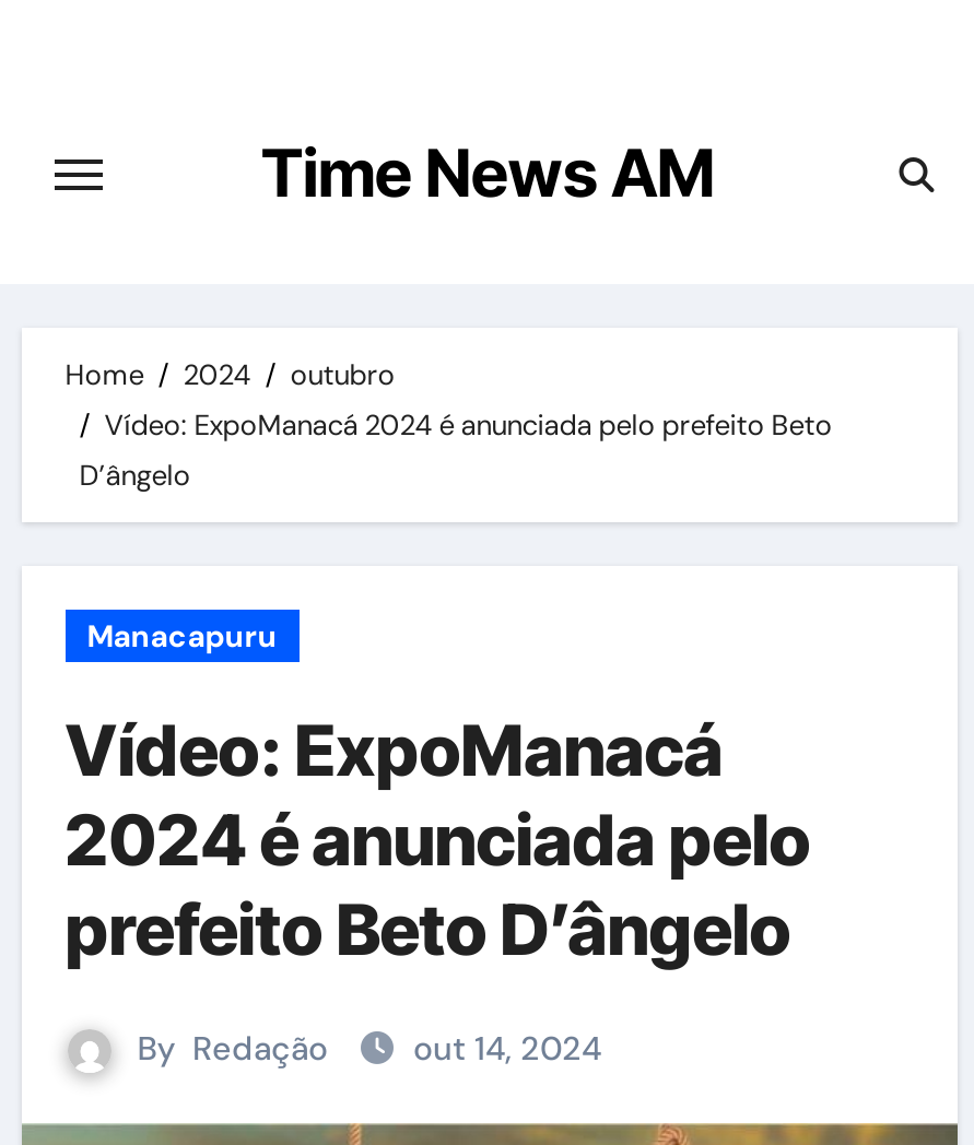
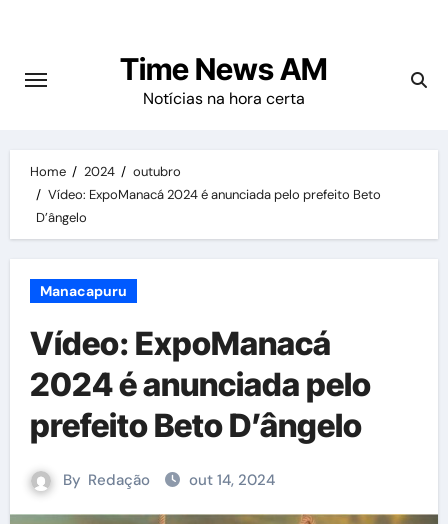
none -> [142,88,304,109] Notícias na hora certa

